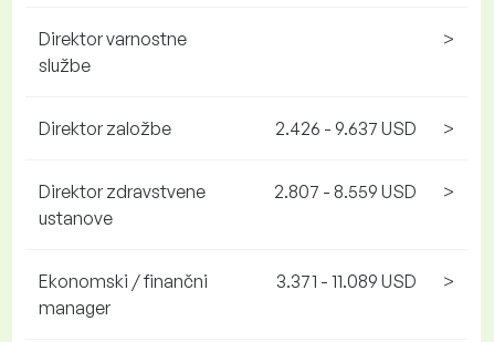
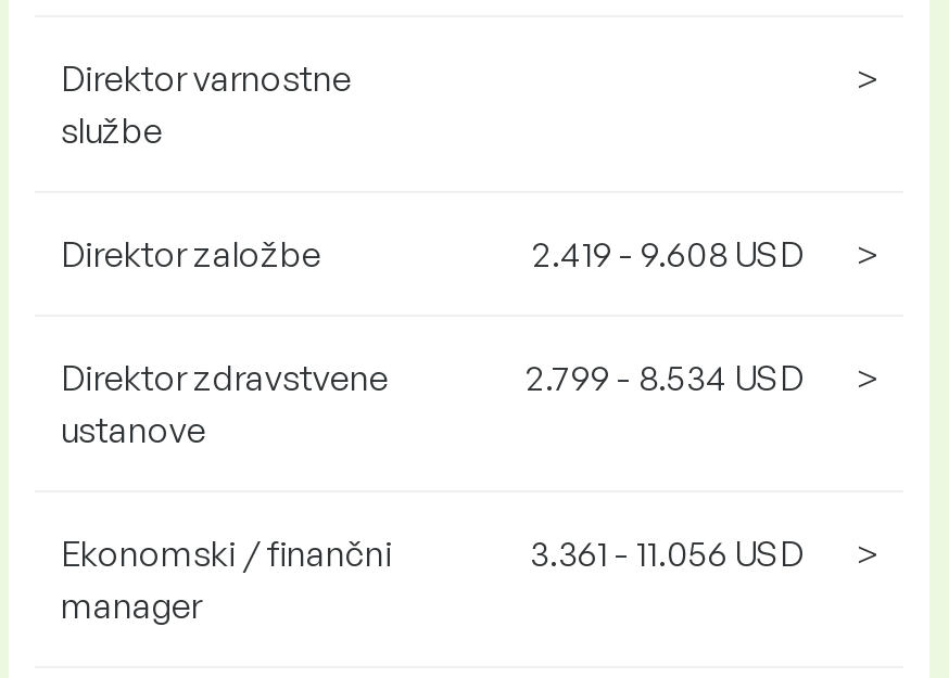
[275,117,417,139] 2.426 - 9.637 USD -> [532,232,804,276] 2.419 - 9.608 USD
[274,180,417,203] 2.807 - 8.559 USD -> [526,356,804,399] 2.799 - 8.534 USD
[276,270,417,292] 3.371 - 11.089 USD -> [530,532,804,575] 3.361 - 11.056 USD

